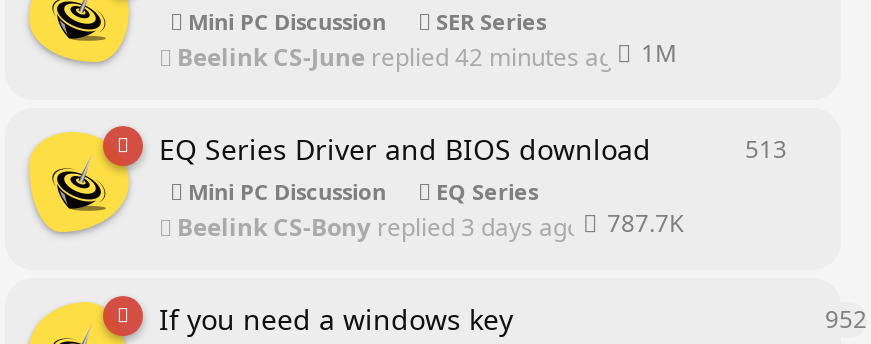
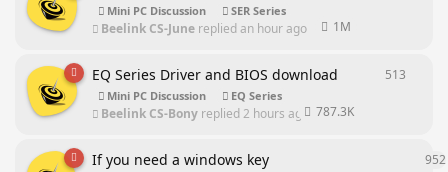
[177,36,677,74] Beelink CS-June replied 42 minutes ago 1M -> [101,18,351,37] Beelink CS-June replied an hour ago | 1M
[177,206,683,245] Beelink CS-Bony replied 3 days ago | 787.7K -> [101,103,354,122] Beelink CS-Bony replied 2 hours ago 787.3K

